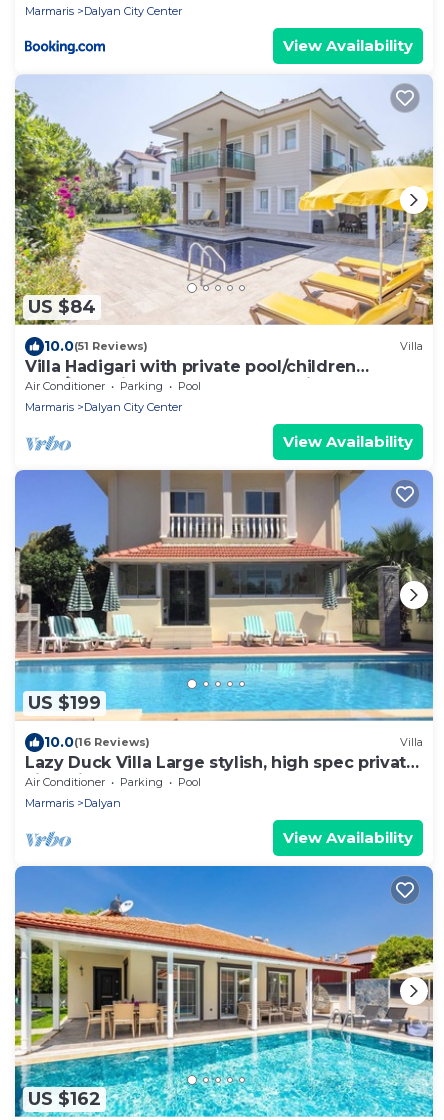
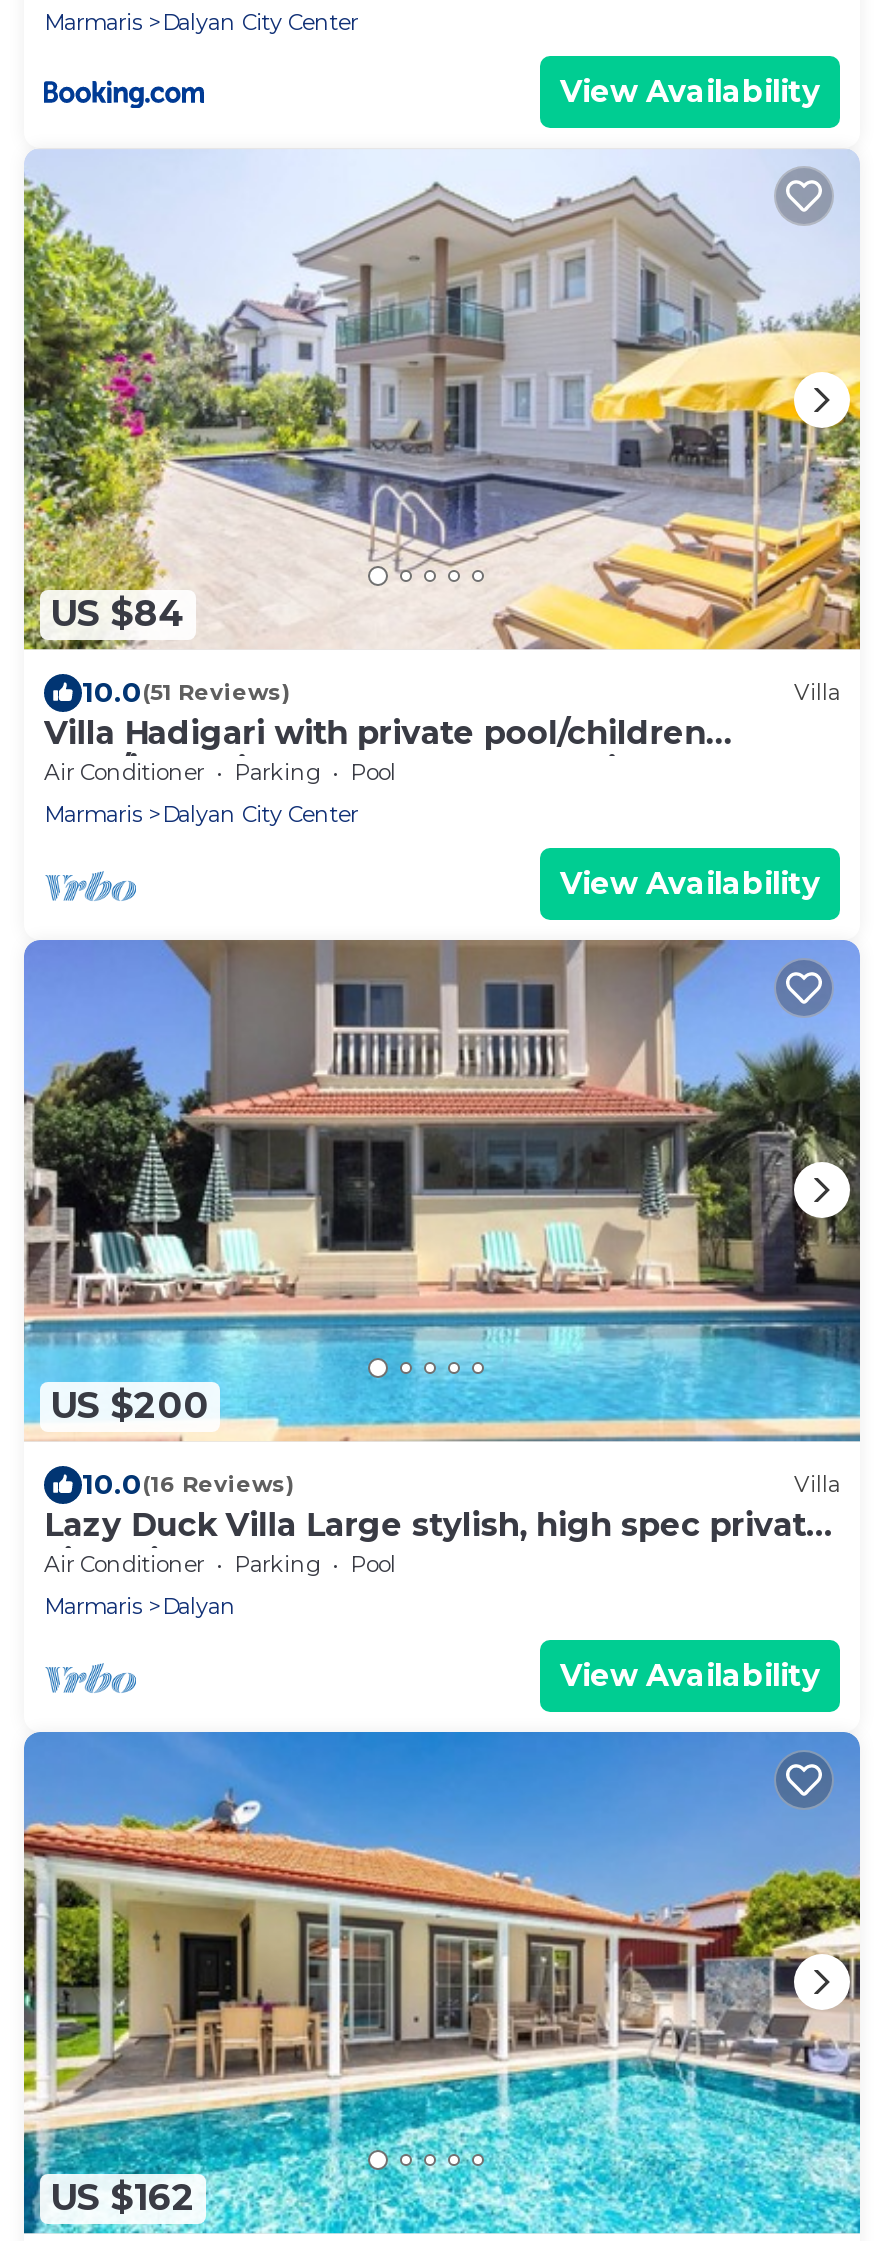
[28,692,101,714] US $199 -> [50,1385,210,1429] US $200

